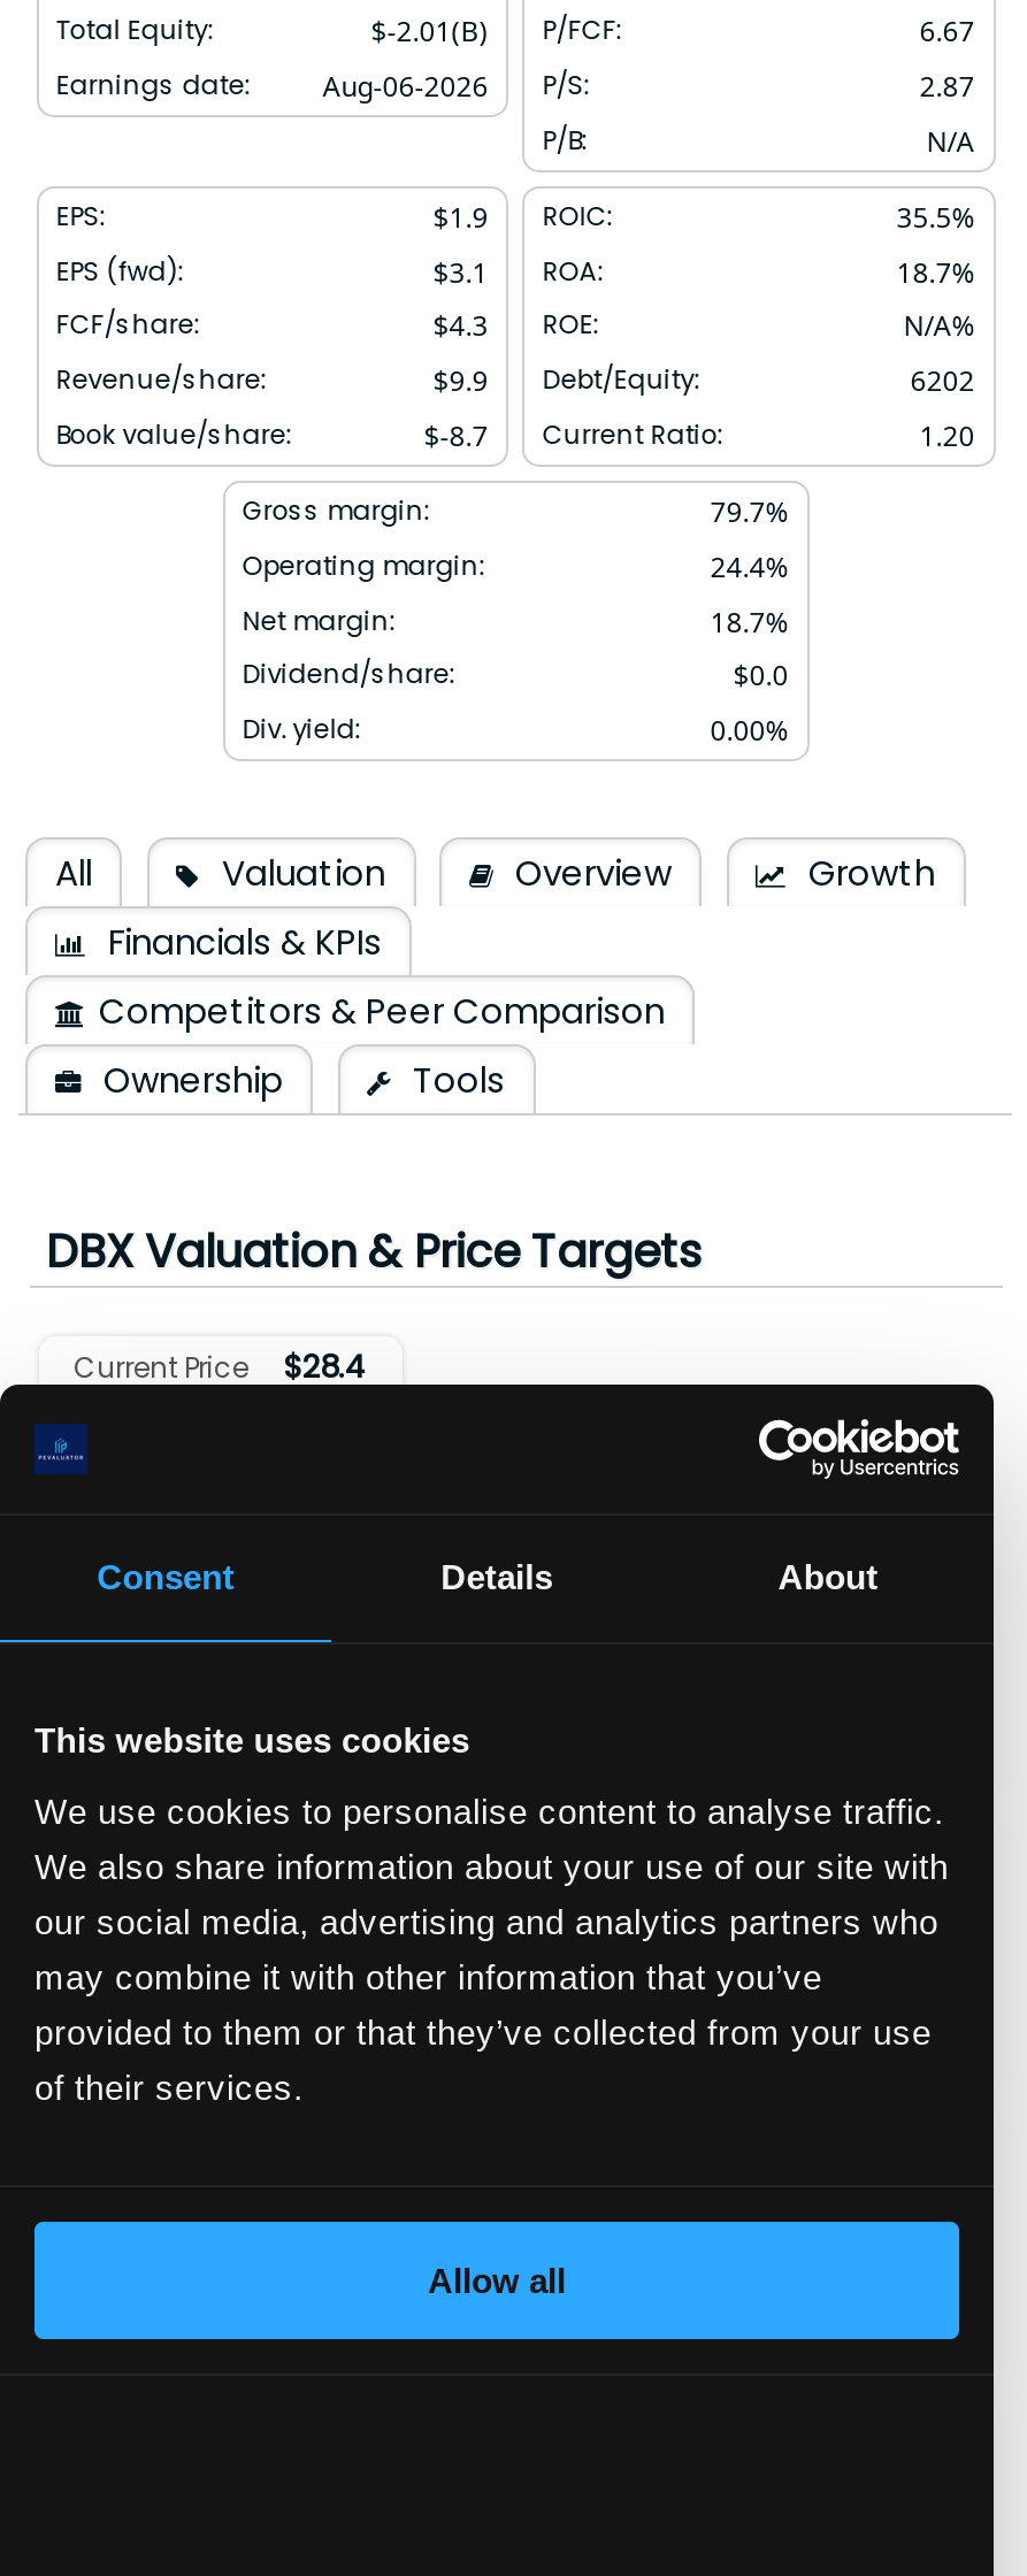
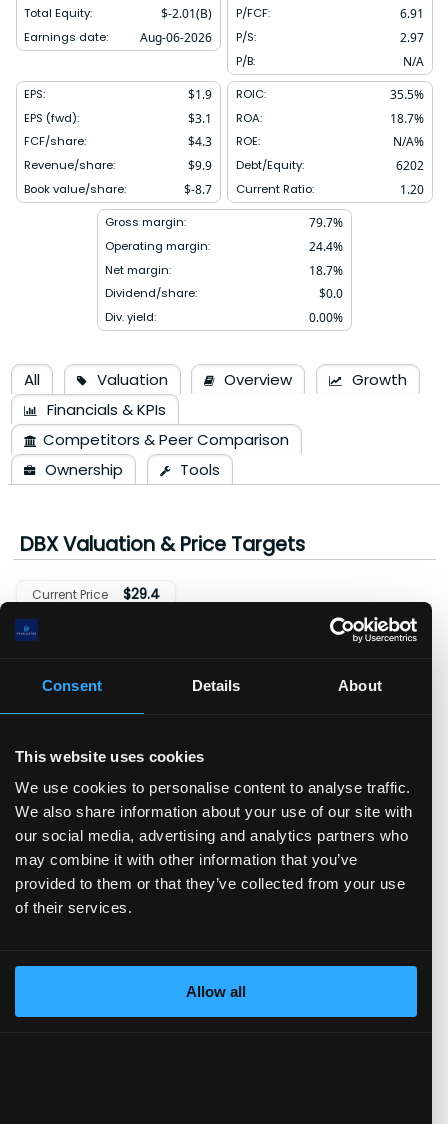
[920,12,975,51] 6.67 -> [400,5,424,22] 6.91
[920,66,975,106] 2.87 -> [400,29,424,46] 2.97
[74,1345,368,1389] Current Price $28.4 -> [32,585,160,604] Current Price $29.4

